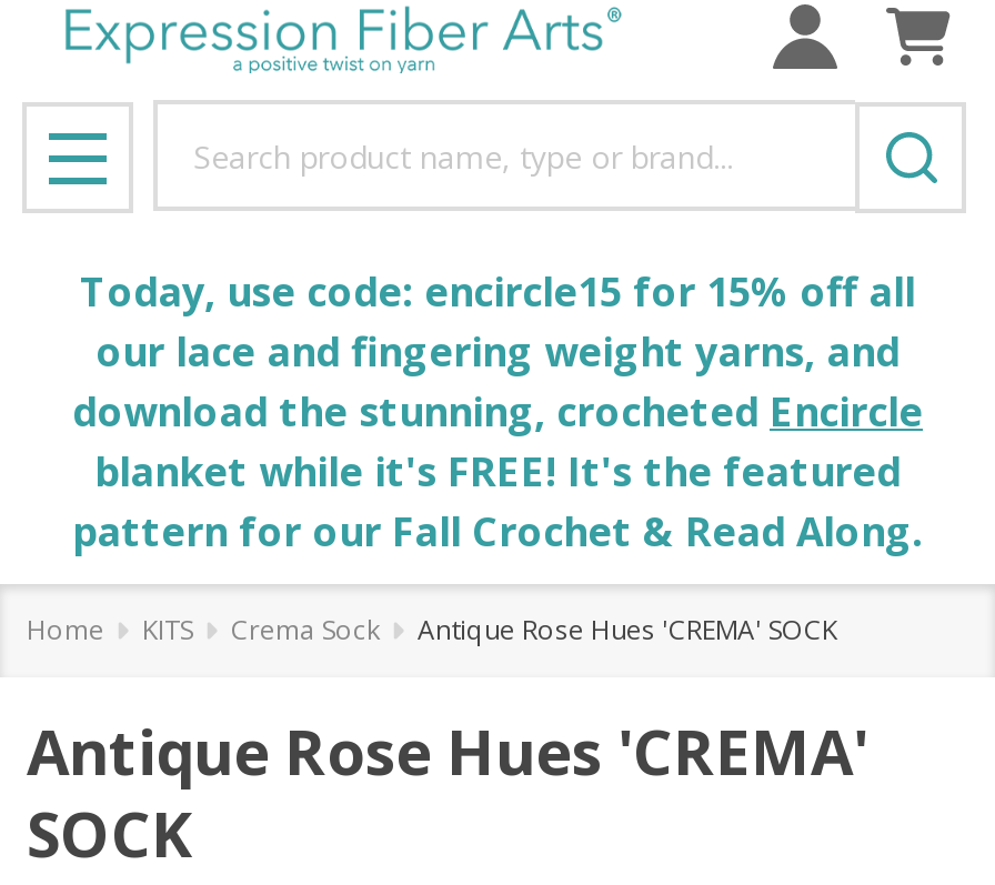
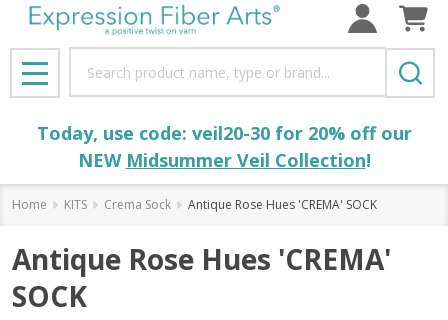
[72,264,923,557] Today, use code: encircle15 for 15% off all | our lace and fingering weight yarns, and | download the stunning, crocheted Encircle | blanket while it's FREE! It's the featured | pattern for our Fall Crochet & Read Along. -> [36,121,411,172] Today, use code: veil20-30 for 20% off our | NEW Midsummer Veil Collection!

